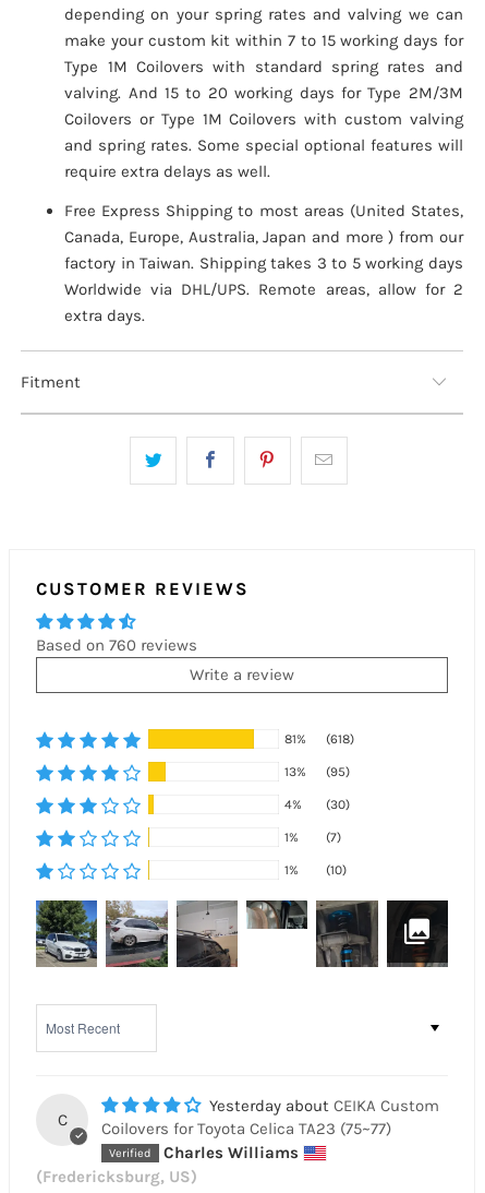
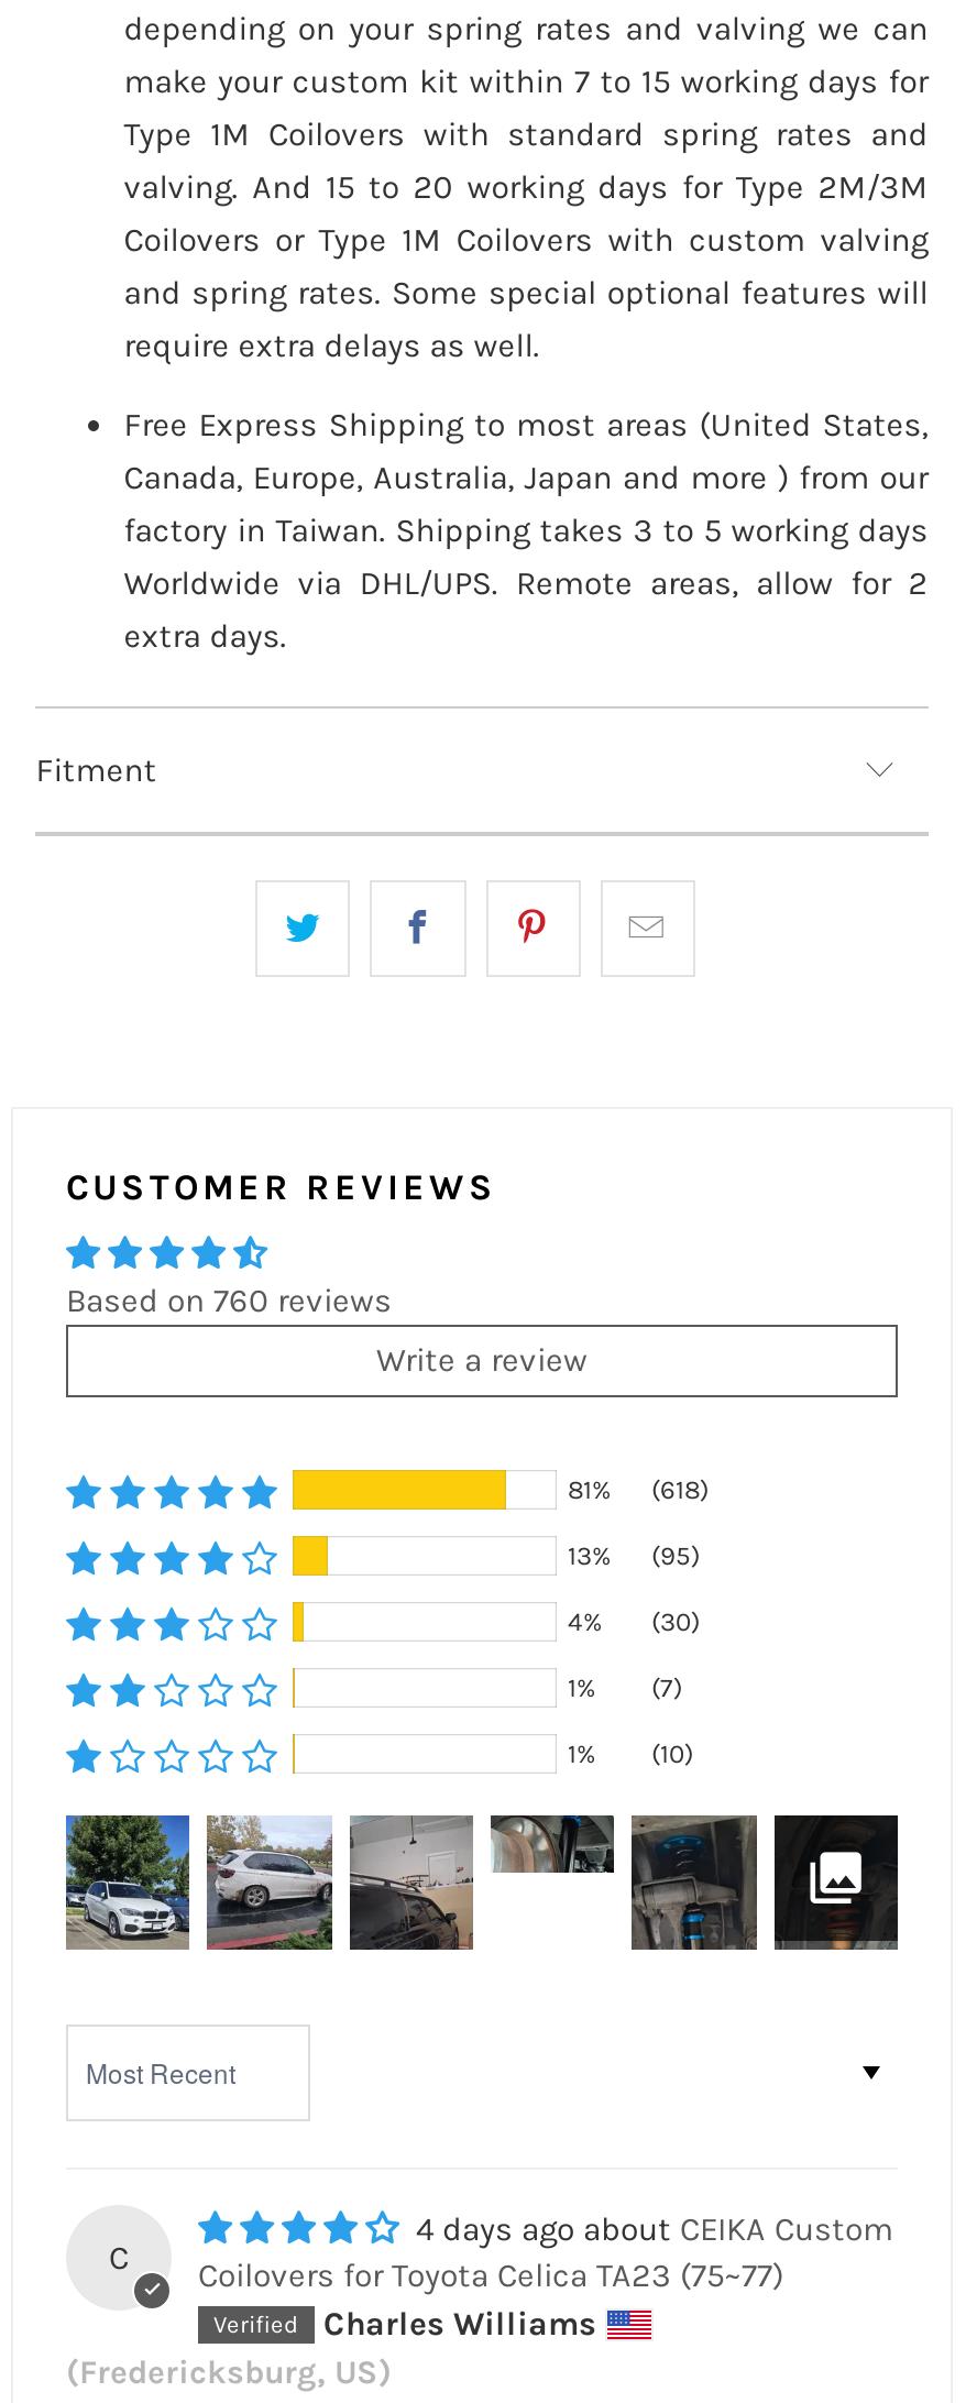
[209,1096,281,1115] Yesterday -> [416,2209,574,2248] 4 days ago

